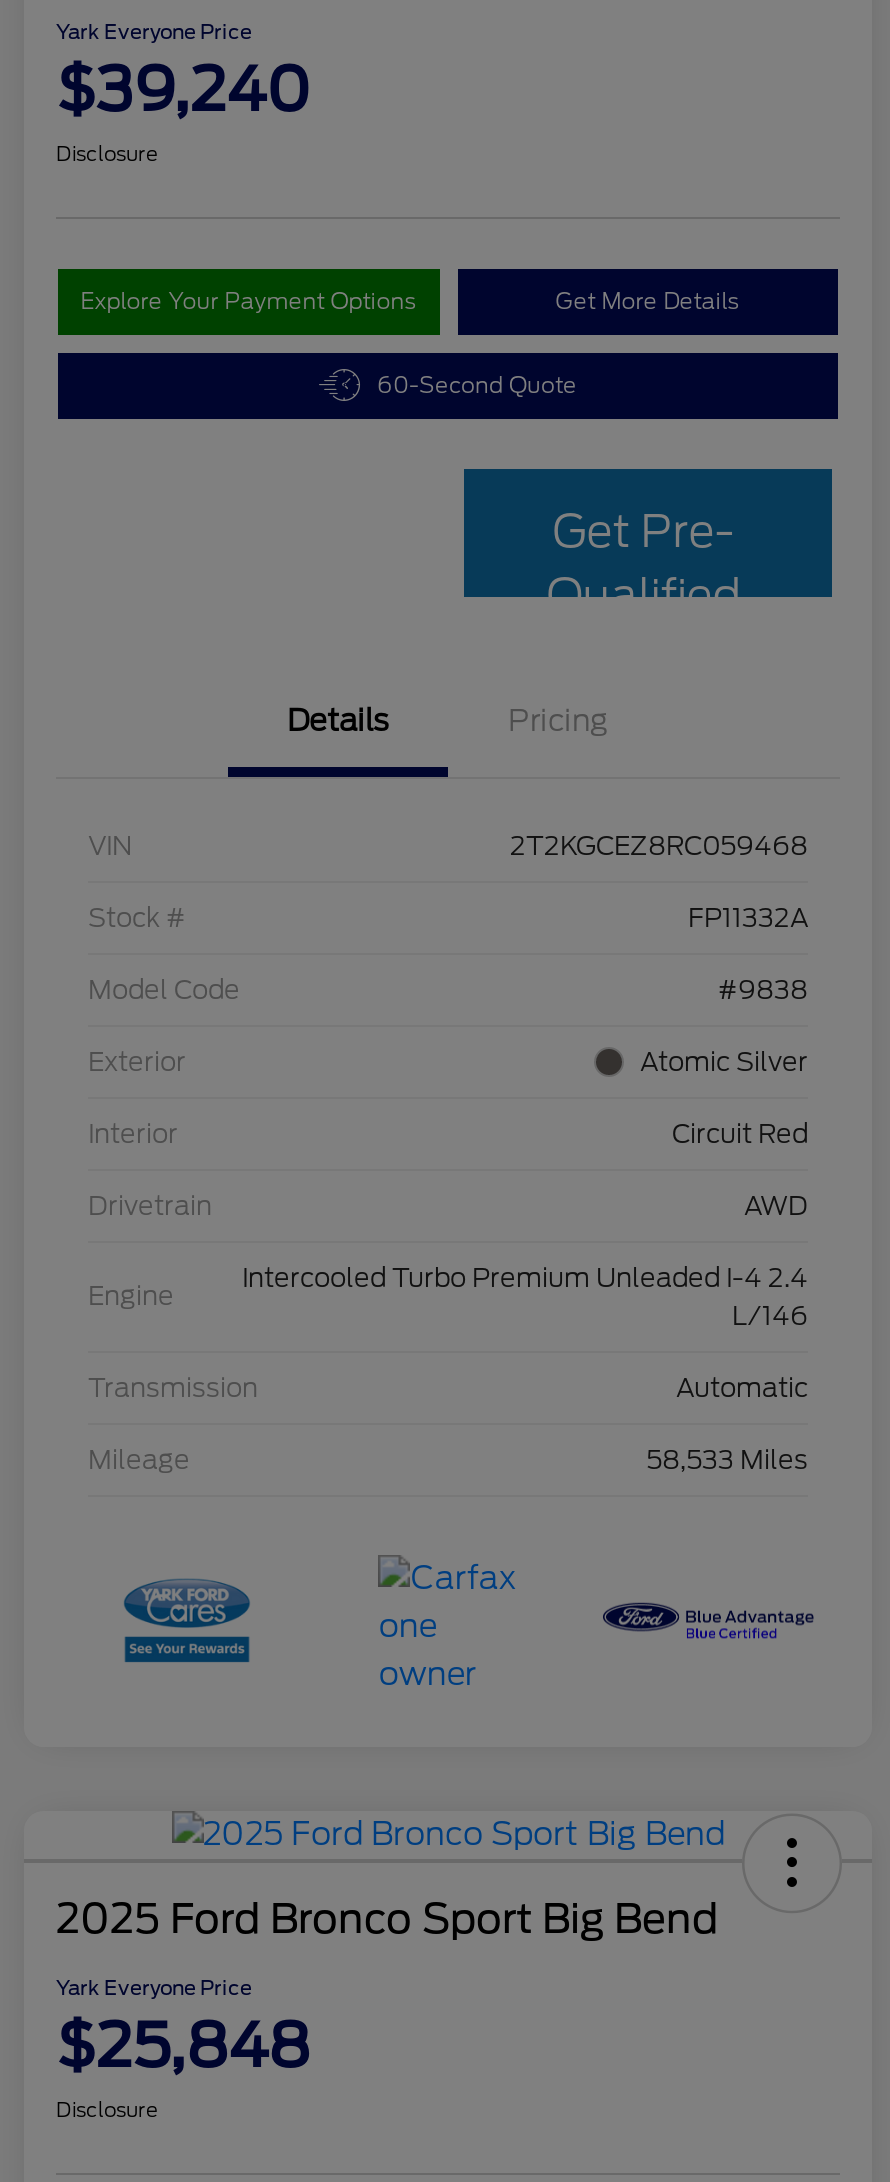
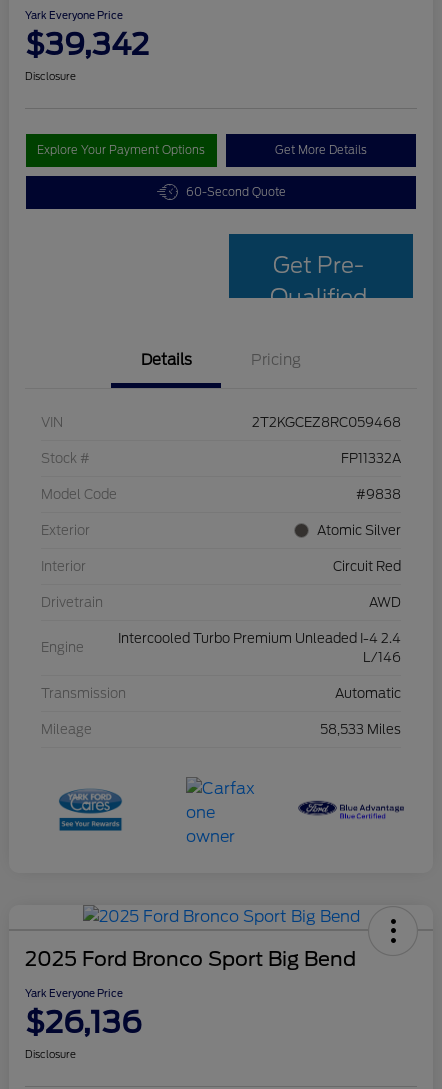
[56,53,310,125] $39,240 -> [25,26,149,62] $39,342
[56,2009,310,2081] $25,848 -> [25,1004,142,1040] $26,136

